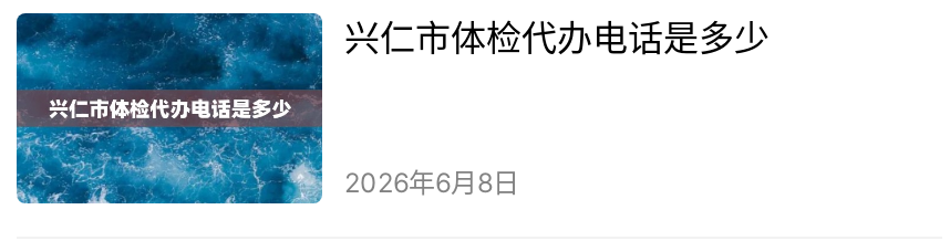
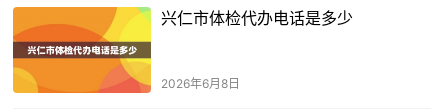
[14,11,324,206] [image] -> [12,6,152,94] [image]

